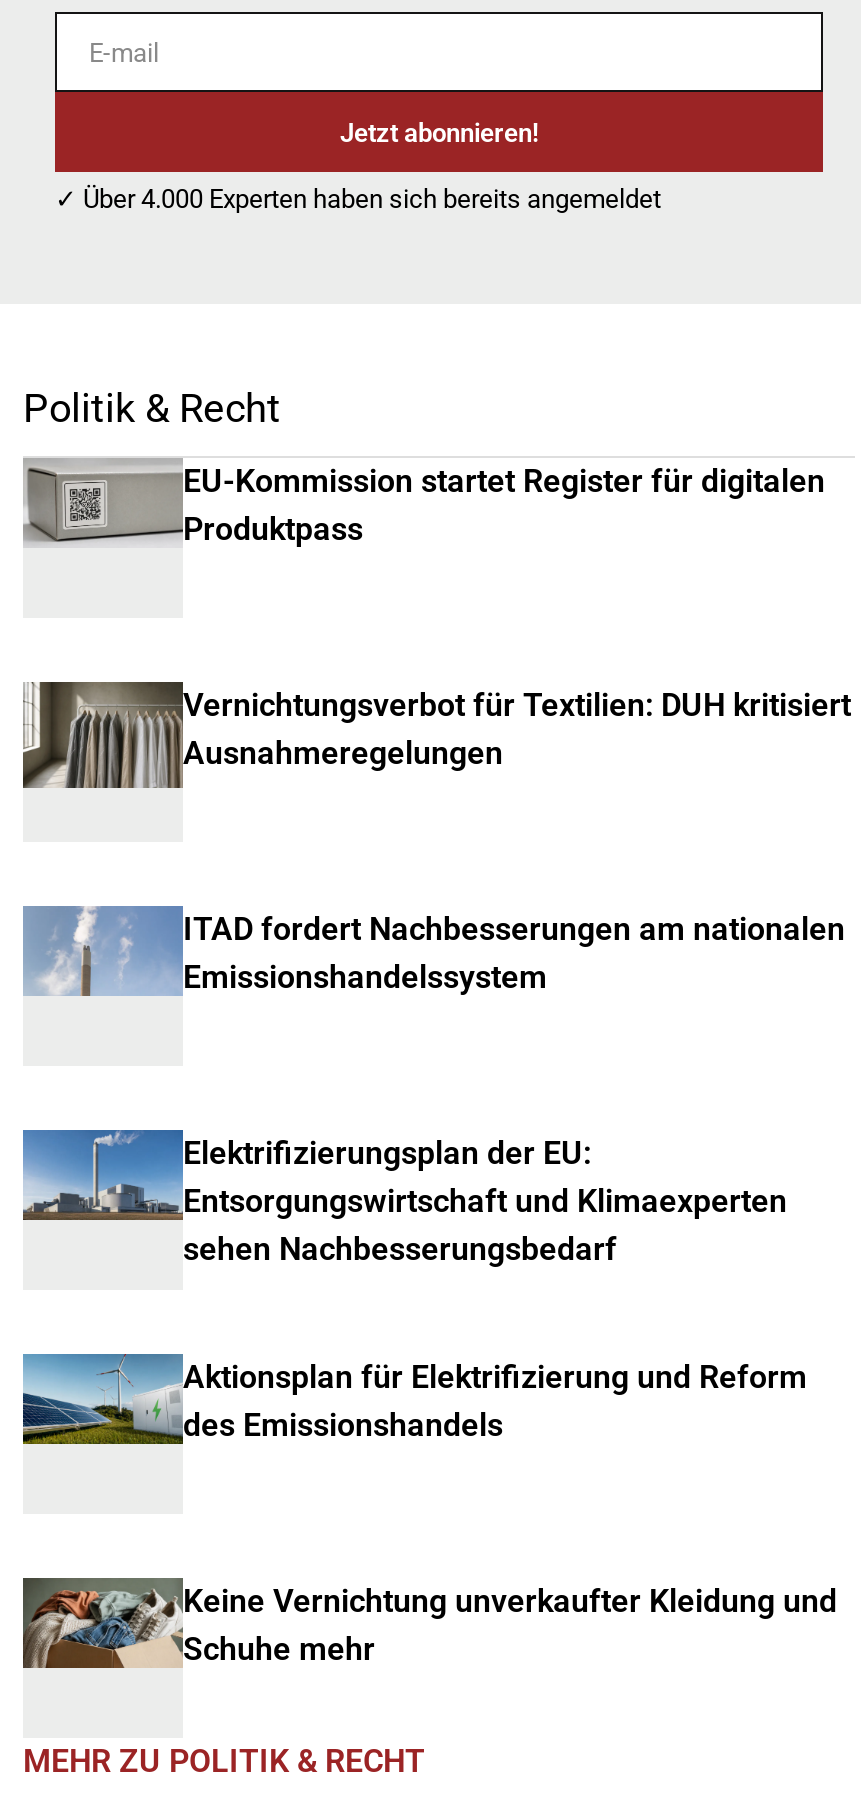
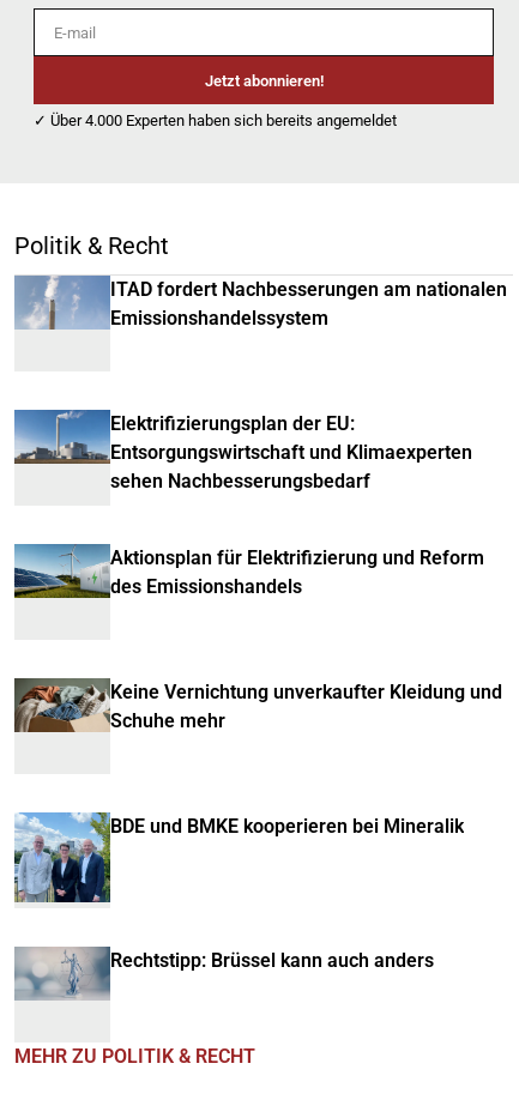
[23,458,825,548] [image] | EU-Kommission startet Register für digitalen | Produktpass -> none
[21,680,851,790] [image] | Vernichtungsverbot für Textilien: DUH kritisiert | Ausnahmeregelungen -> none
moved [23,906,845,1668] -> [14,276,507,732]: [image] | ITAD fordert Nachbesserungen am nationalen | Emissionshandelssystem | ... | Keine Vernichtung unverkaufter Kleidung und | Schuhe mehr
none -> [13,812,464,903] [image] | BDE und BMKE kooperieren bei Mineralik
none -> [14,947,434,1001] [image] | Rechtstipp: Brüssel kann auch anders

